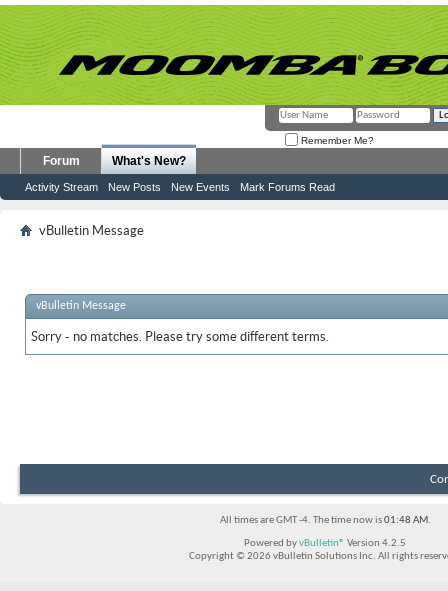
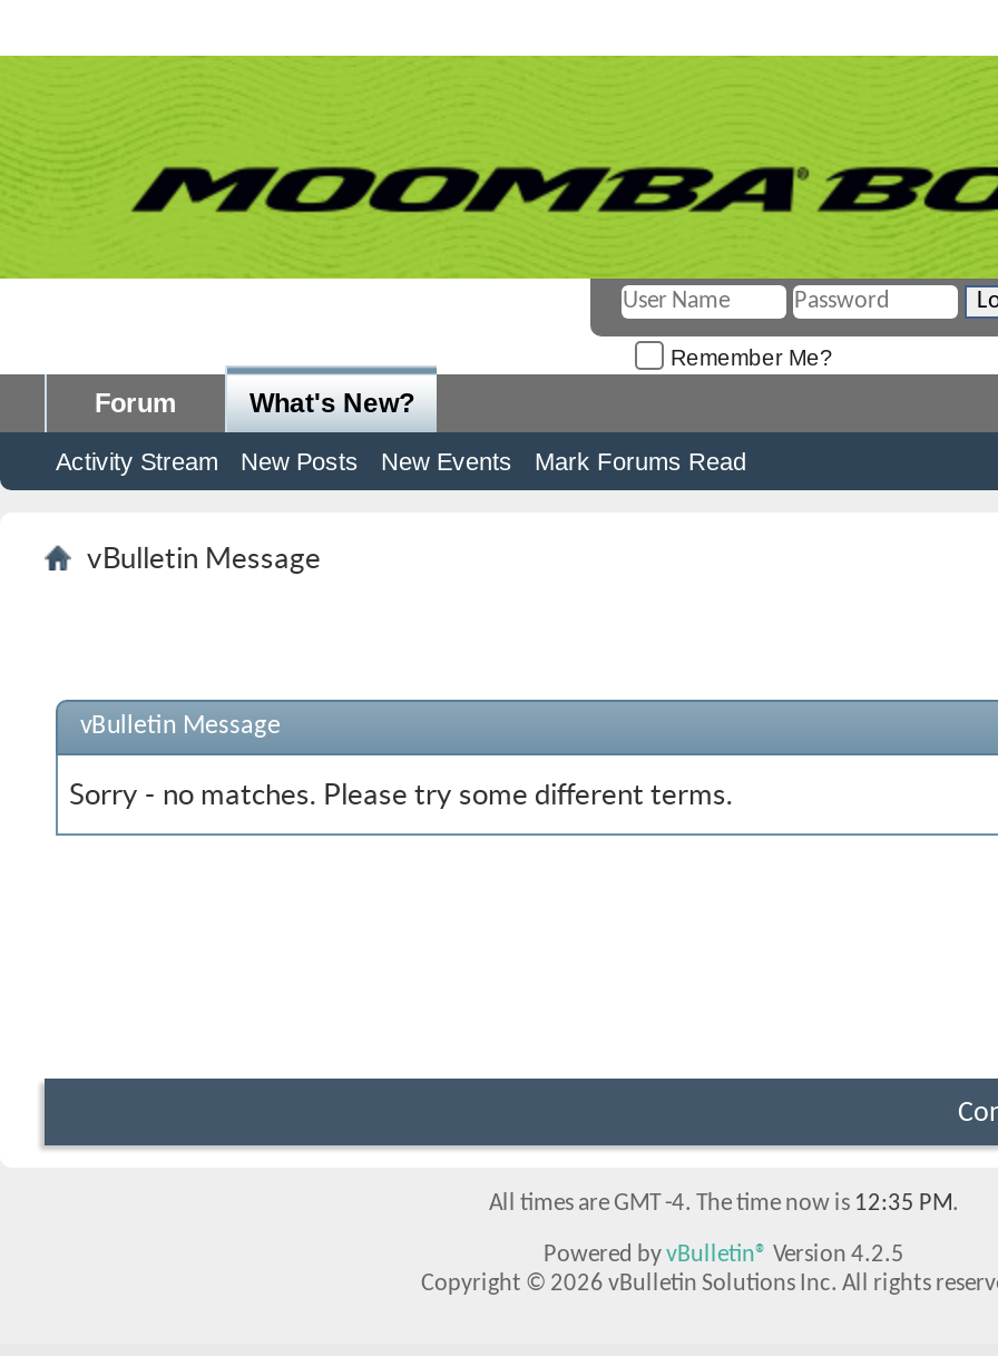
[219,515,430,526] All times are GMT -4. The time now is 01:48 AM. -> [489,1192,959,1217] All times are GMT -4. The time now is 12:35 PM.

